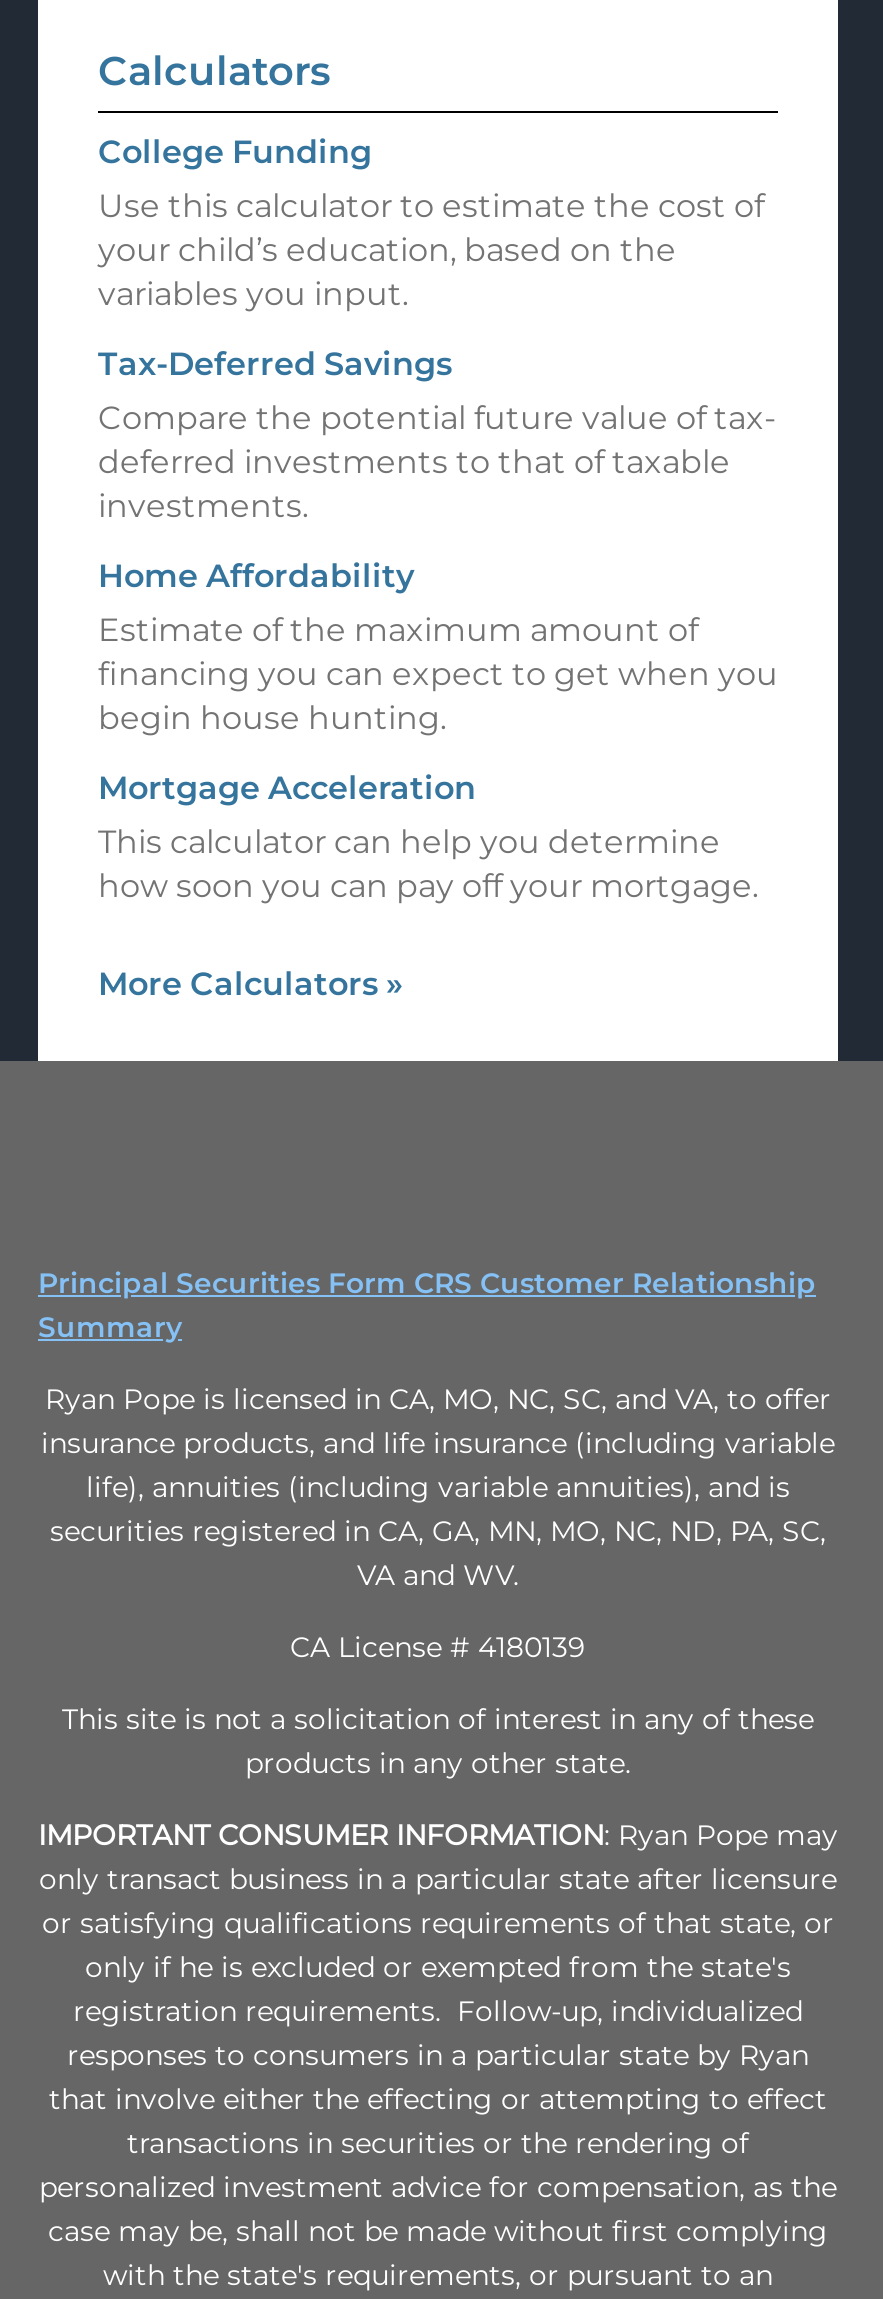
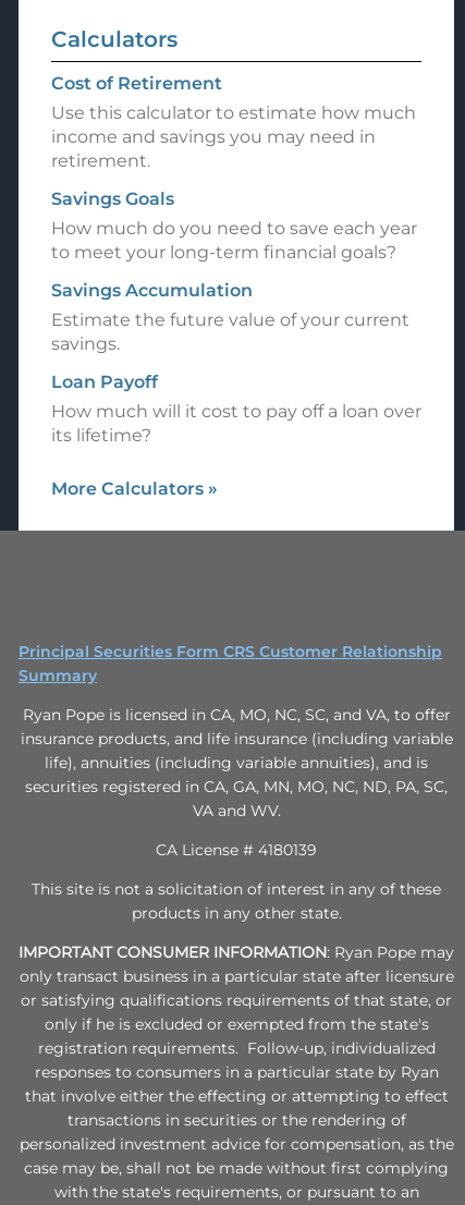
[98,133,764,313] College Funding | Use this calculator to estimate the cost of | your child’s education, based on the | variables you input. -> [51,73,416,171] Cost of Retirement | Use this calculator to estimate how much | income and savings you may need in | retirement.
[98,345,776,525] Tax-Deferred Savings | Compare the potential future value of tax- | deferred investments to that of taxable | investments. -> [51,188,417,263] Savings Goals | How much do you need to save each year | to meet your long-term financial goals?
[98,557,778,737] Home Affordability | Estimate of the maximum amount of | financing you can expect to get when you | begin house hunting. -> [51,280,409,354] Savings Accumulation | Estimate the future value of your current | savings.
[98,769,758,905] Mortgage Acceleration | This calculator can help you determine | how soon you can pay off your mortgage. -> [51,372,421,446] Loan Payoff | How much will it cost to pay off a loan over | its lifetime?

